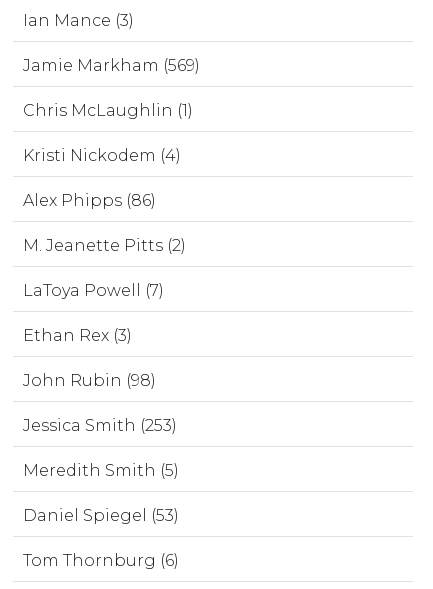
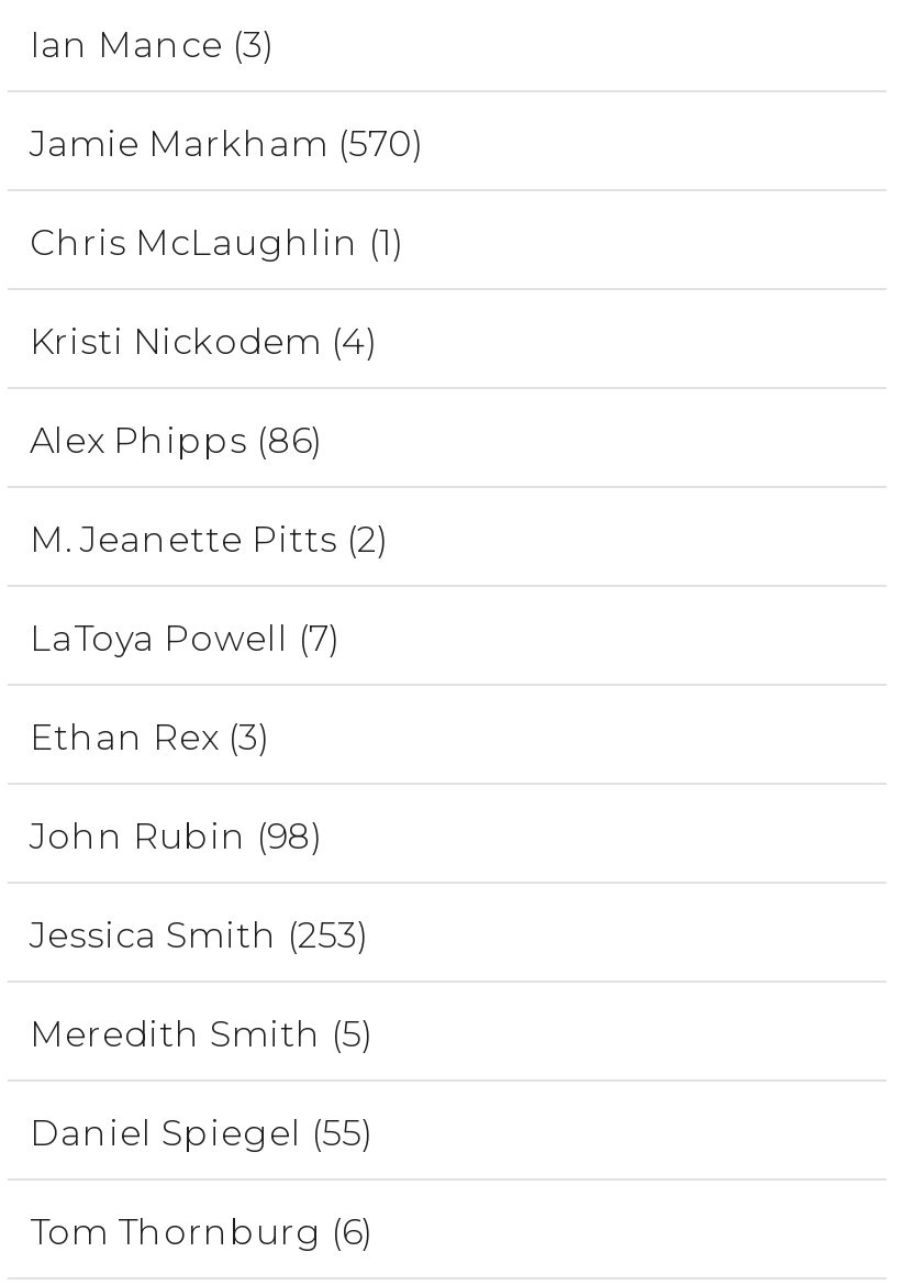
[23,56,200,75] Jamie Markham (569) -> [30,123,423,164] Jamie Markham (570)
[23,506,179,525] Daniel Spiegel (53) -> [30,1112,372,1154] Daniel Spiegel (55)

